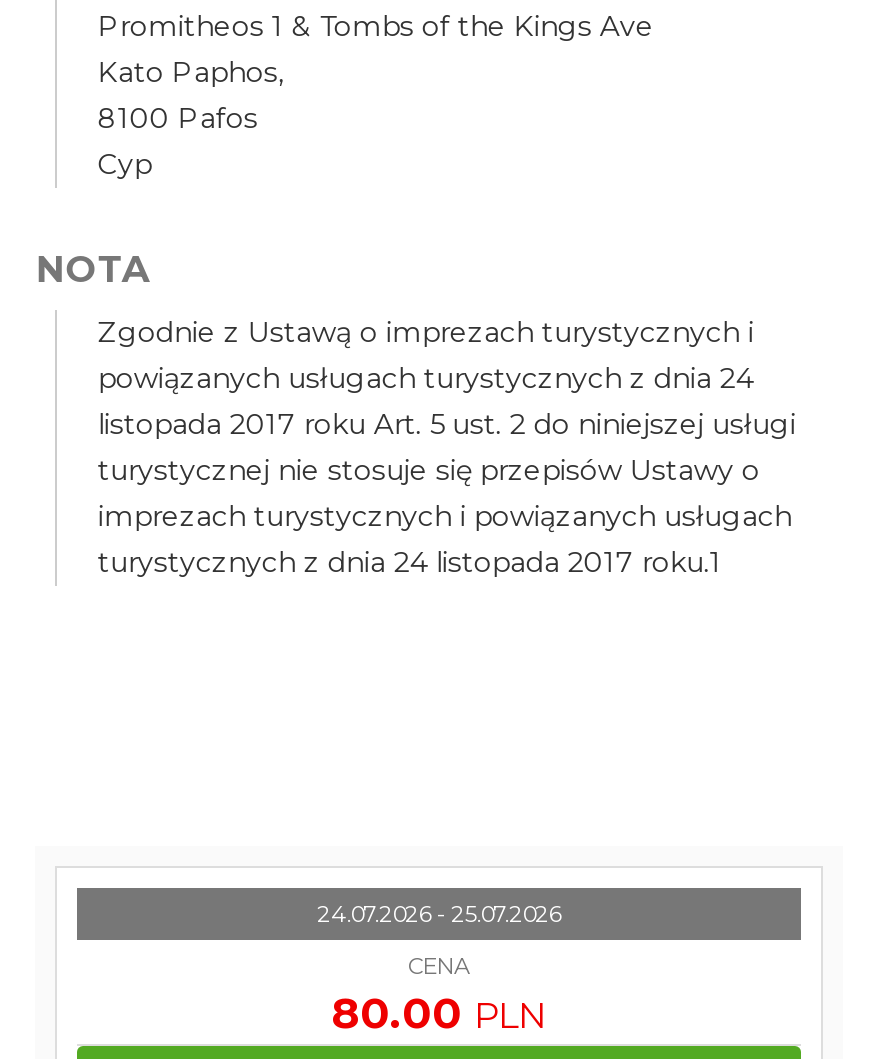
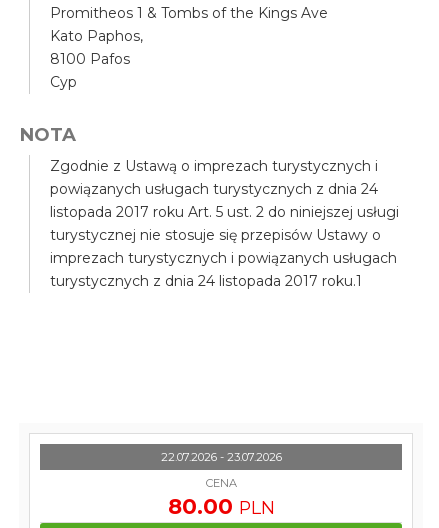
[317,900,561,928] 24.07.2026 - 25.07.2026 -> [160,450,281,464] 22.07.2026 - 23.07.2026

